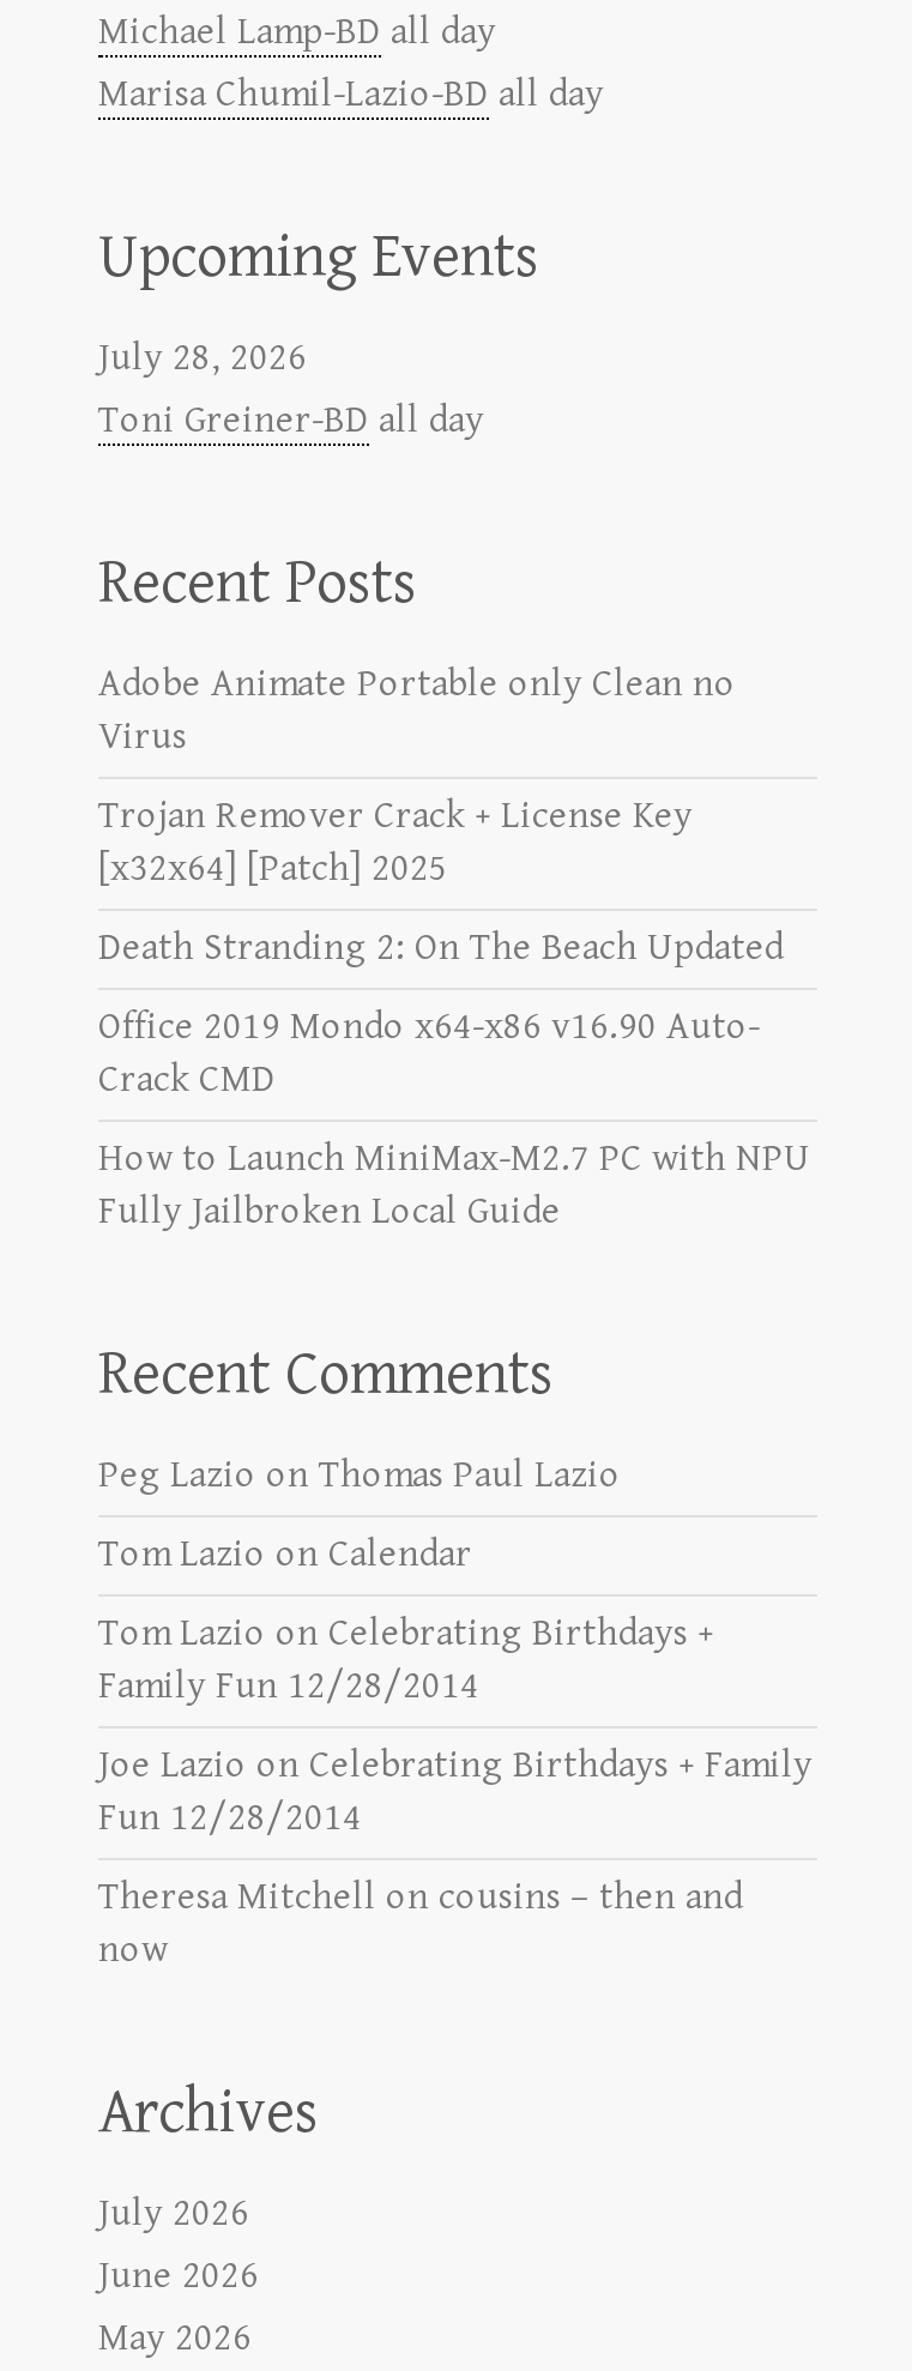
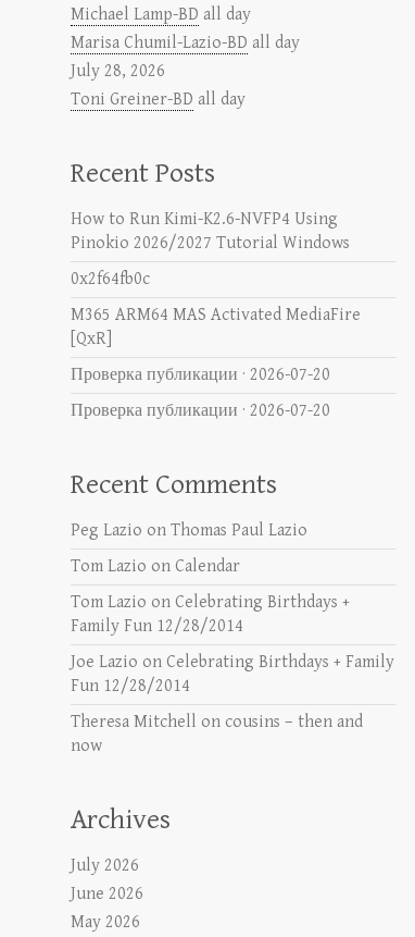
[98,220,539,292] Upcoming Events -> none
[98,661,736,759] Adobe Animate Portable only Clean no | Virus -> [71,209,350,253] How to Run Kimi-K2.6-NVFP4 Using | Pinokio 2026/2027 Tutorial Windows
[98,793,693,891] Trojan Remover Crack + License Key | [x32x64] [Patch] 2025 -> [71,268,150,289] 0x2f64fb0c
[98,925,784,970] Death Stranding 2: On The Beach Updated -> [71,304,361,349] M365 ARM64 MAS Activated MediaFire | [QxR]
[98,1004,760,1102] Office 2019 Mondo x64-x86 v16.90 Auto- | Crack CMD -> [71,364,330,385] Проверка публикации · 2026-07-20
[98,1136,810,1234] How to Launch MiniMax-M2.7 PC with NPU | Fully Jailbroken Local Guide -> [71,400,330,421] Проверка публикации · 2026-07-20

